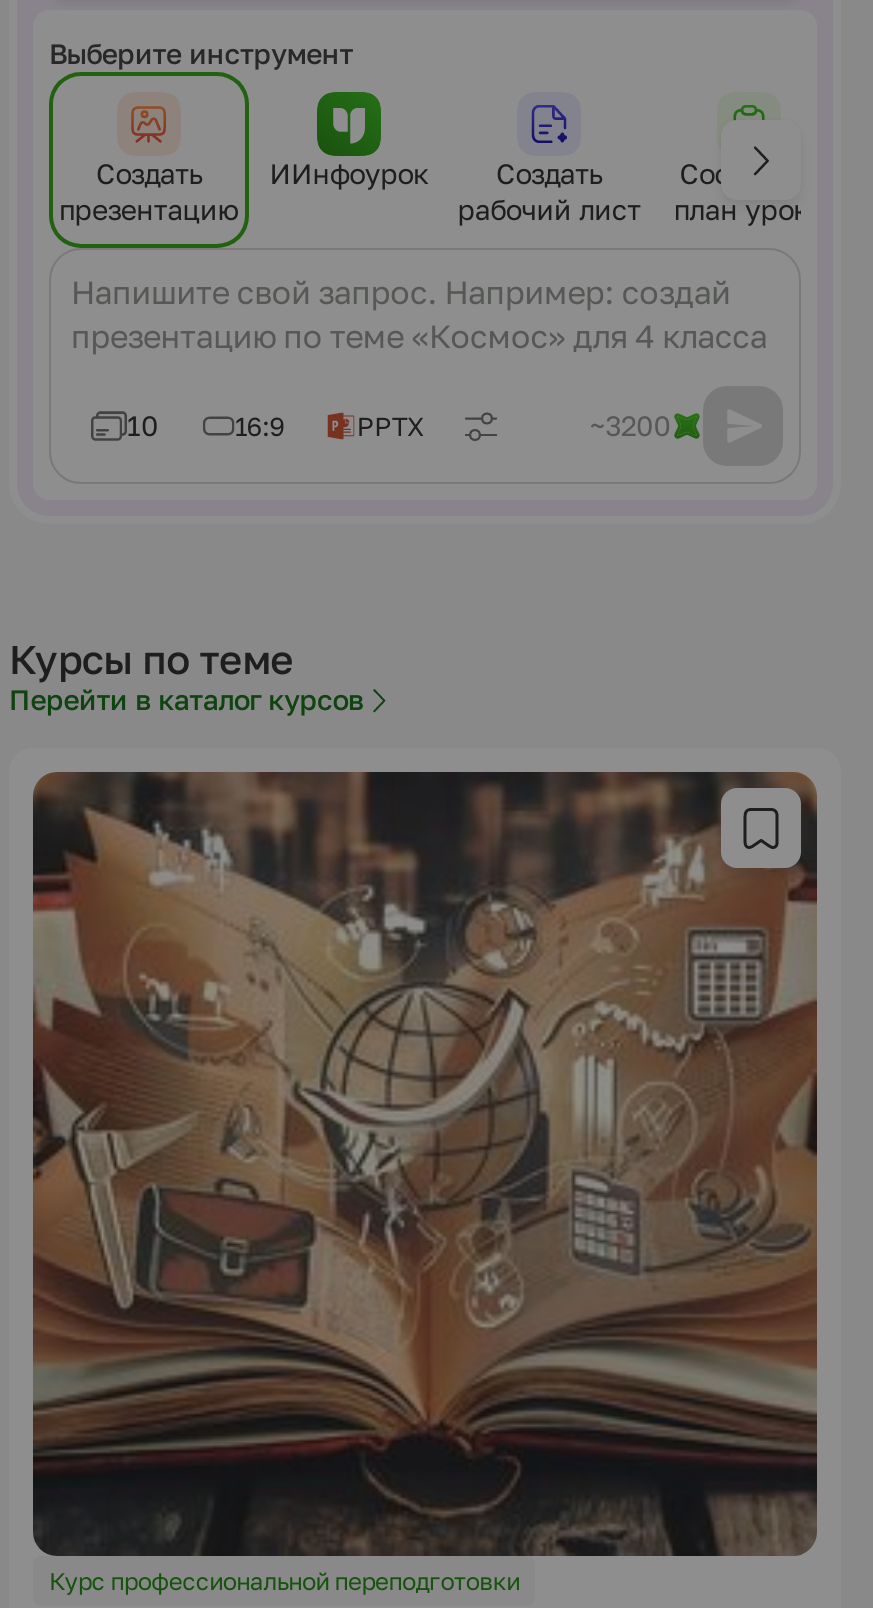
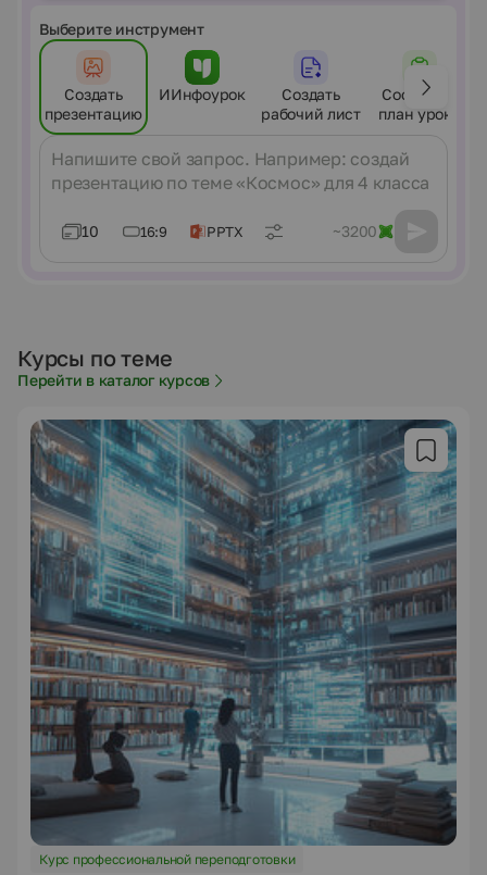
[31,770,819,1558] [image] -> [29,418,458,847] [image]

